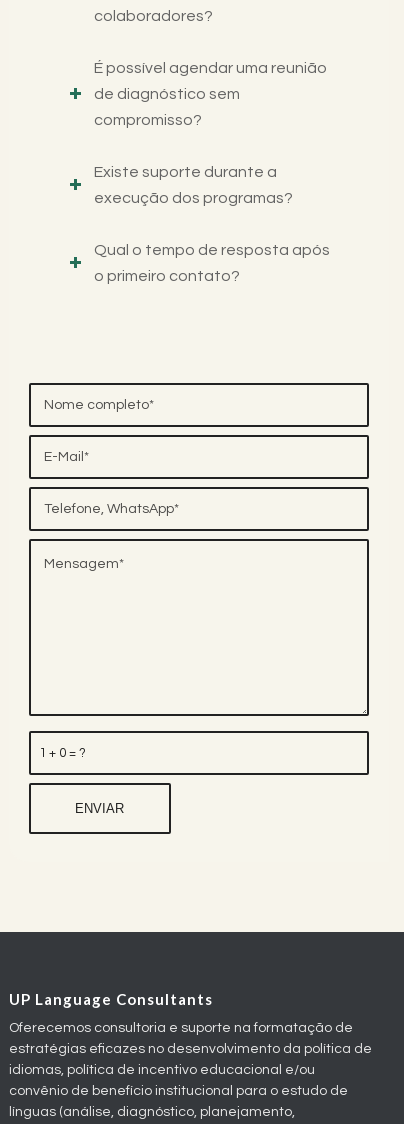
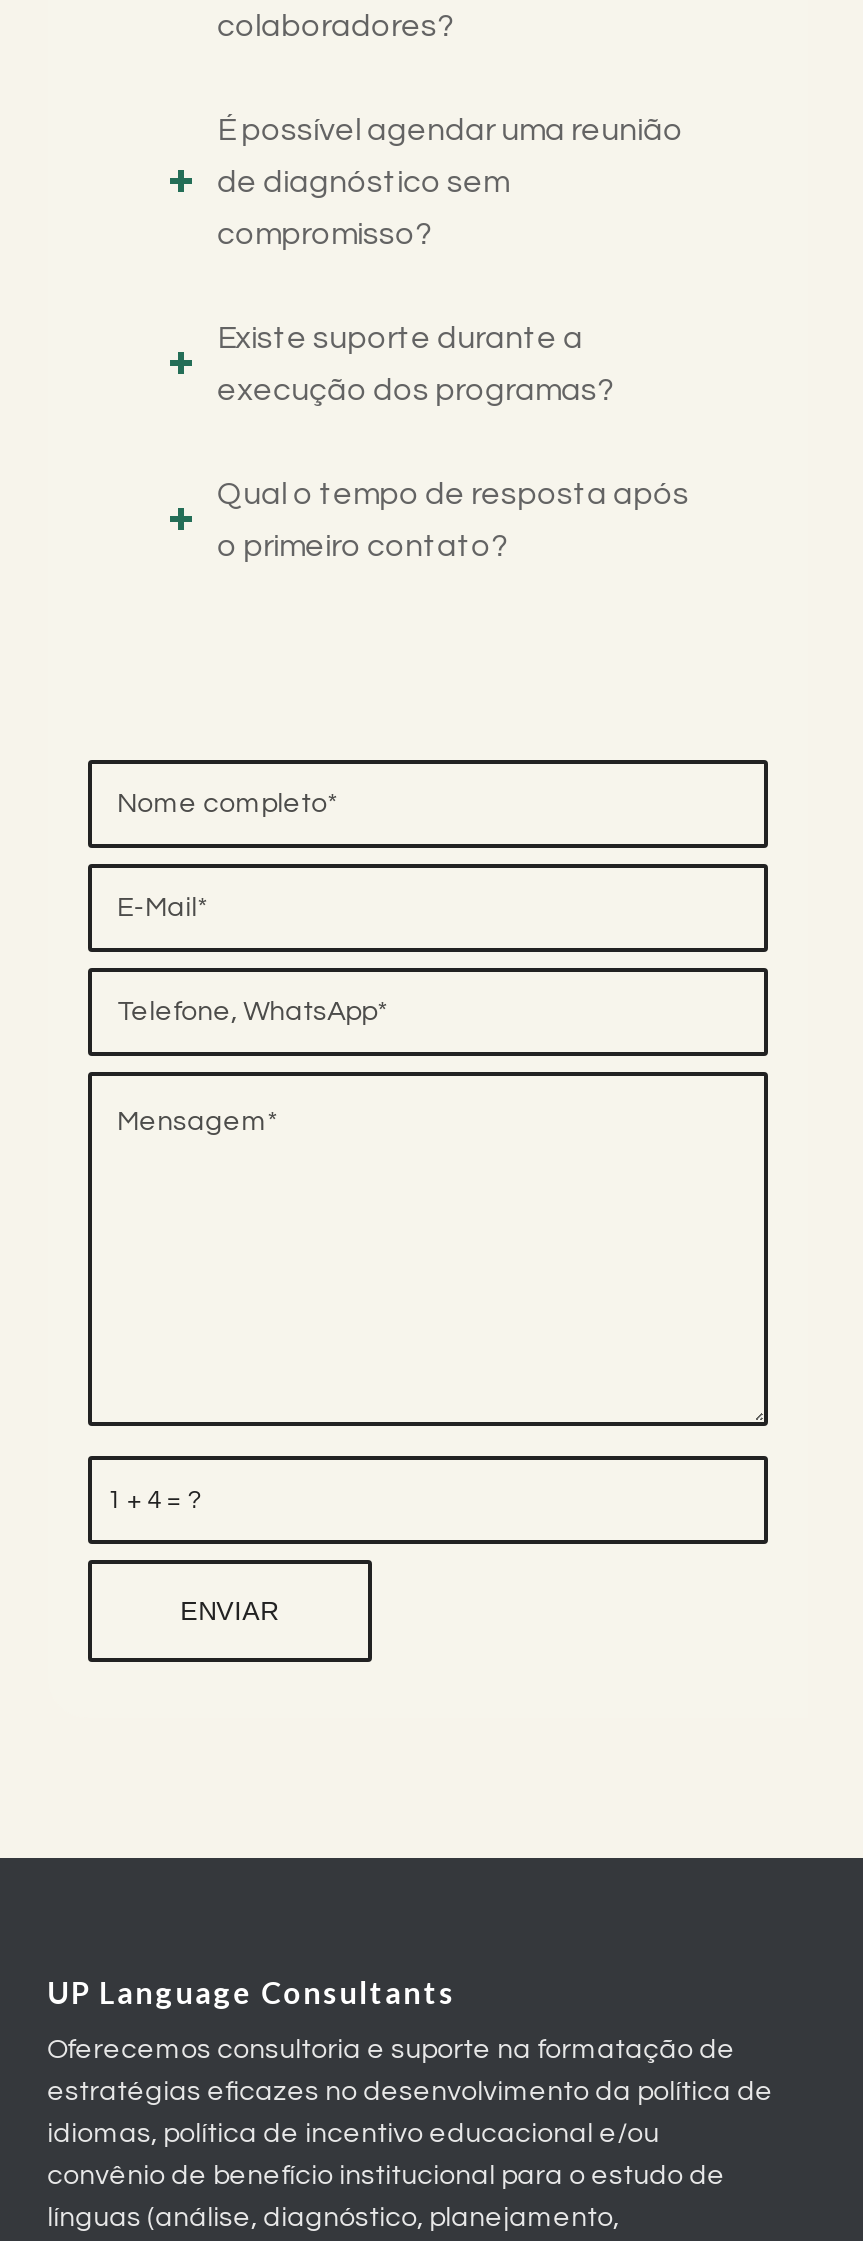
[39,746,86,760] 1 + 0 = ? -> [107,1486,201,1514] 1 + 4 = ?

